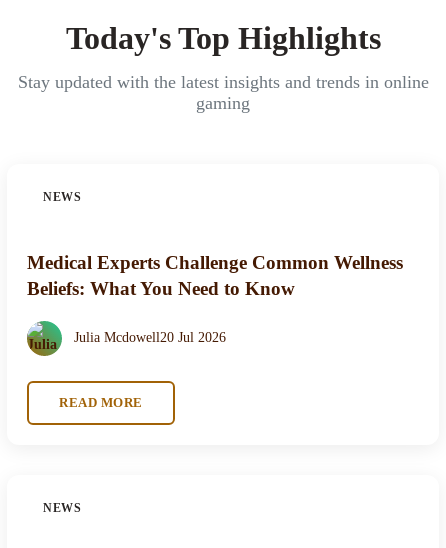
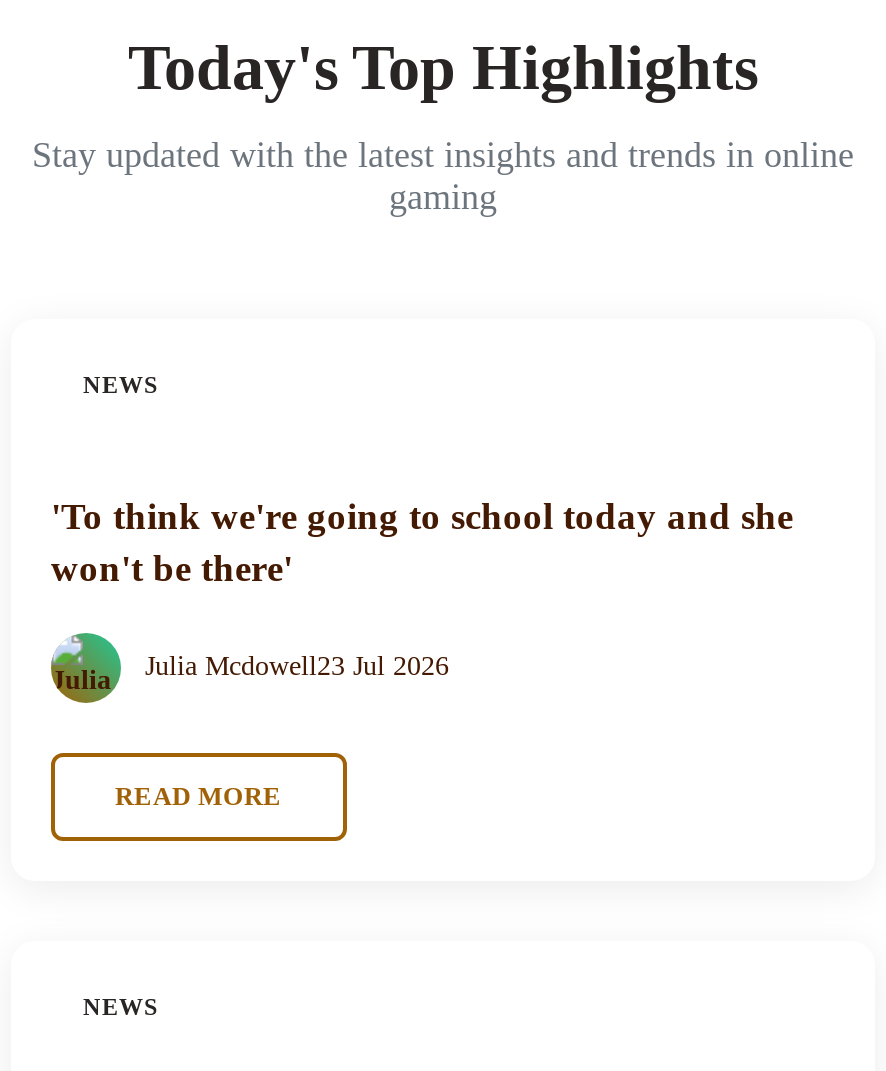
[27,252,403,299] Medical Experts Challenge Common Wellness | Beliefs: What You Need to Know -> [51,495,793,589] 'To think we're going to school today and she | won't be there'
[74,330,226,345] Julia Mcdowell20 Jul 2026 -> [145,652,449,682] Julia Mcdowell23 Jul 2026

